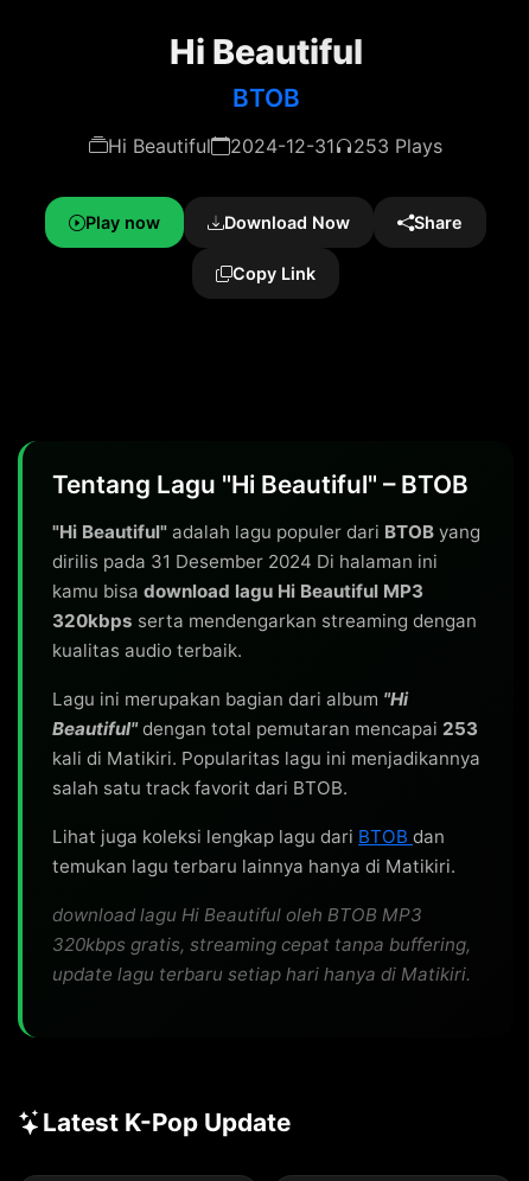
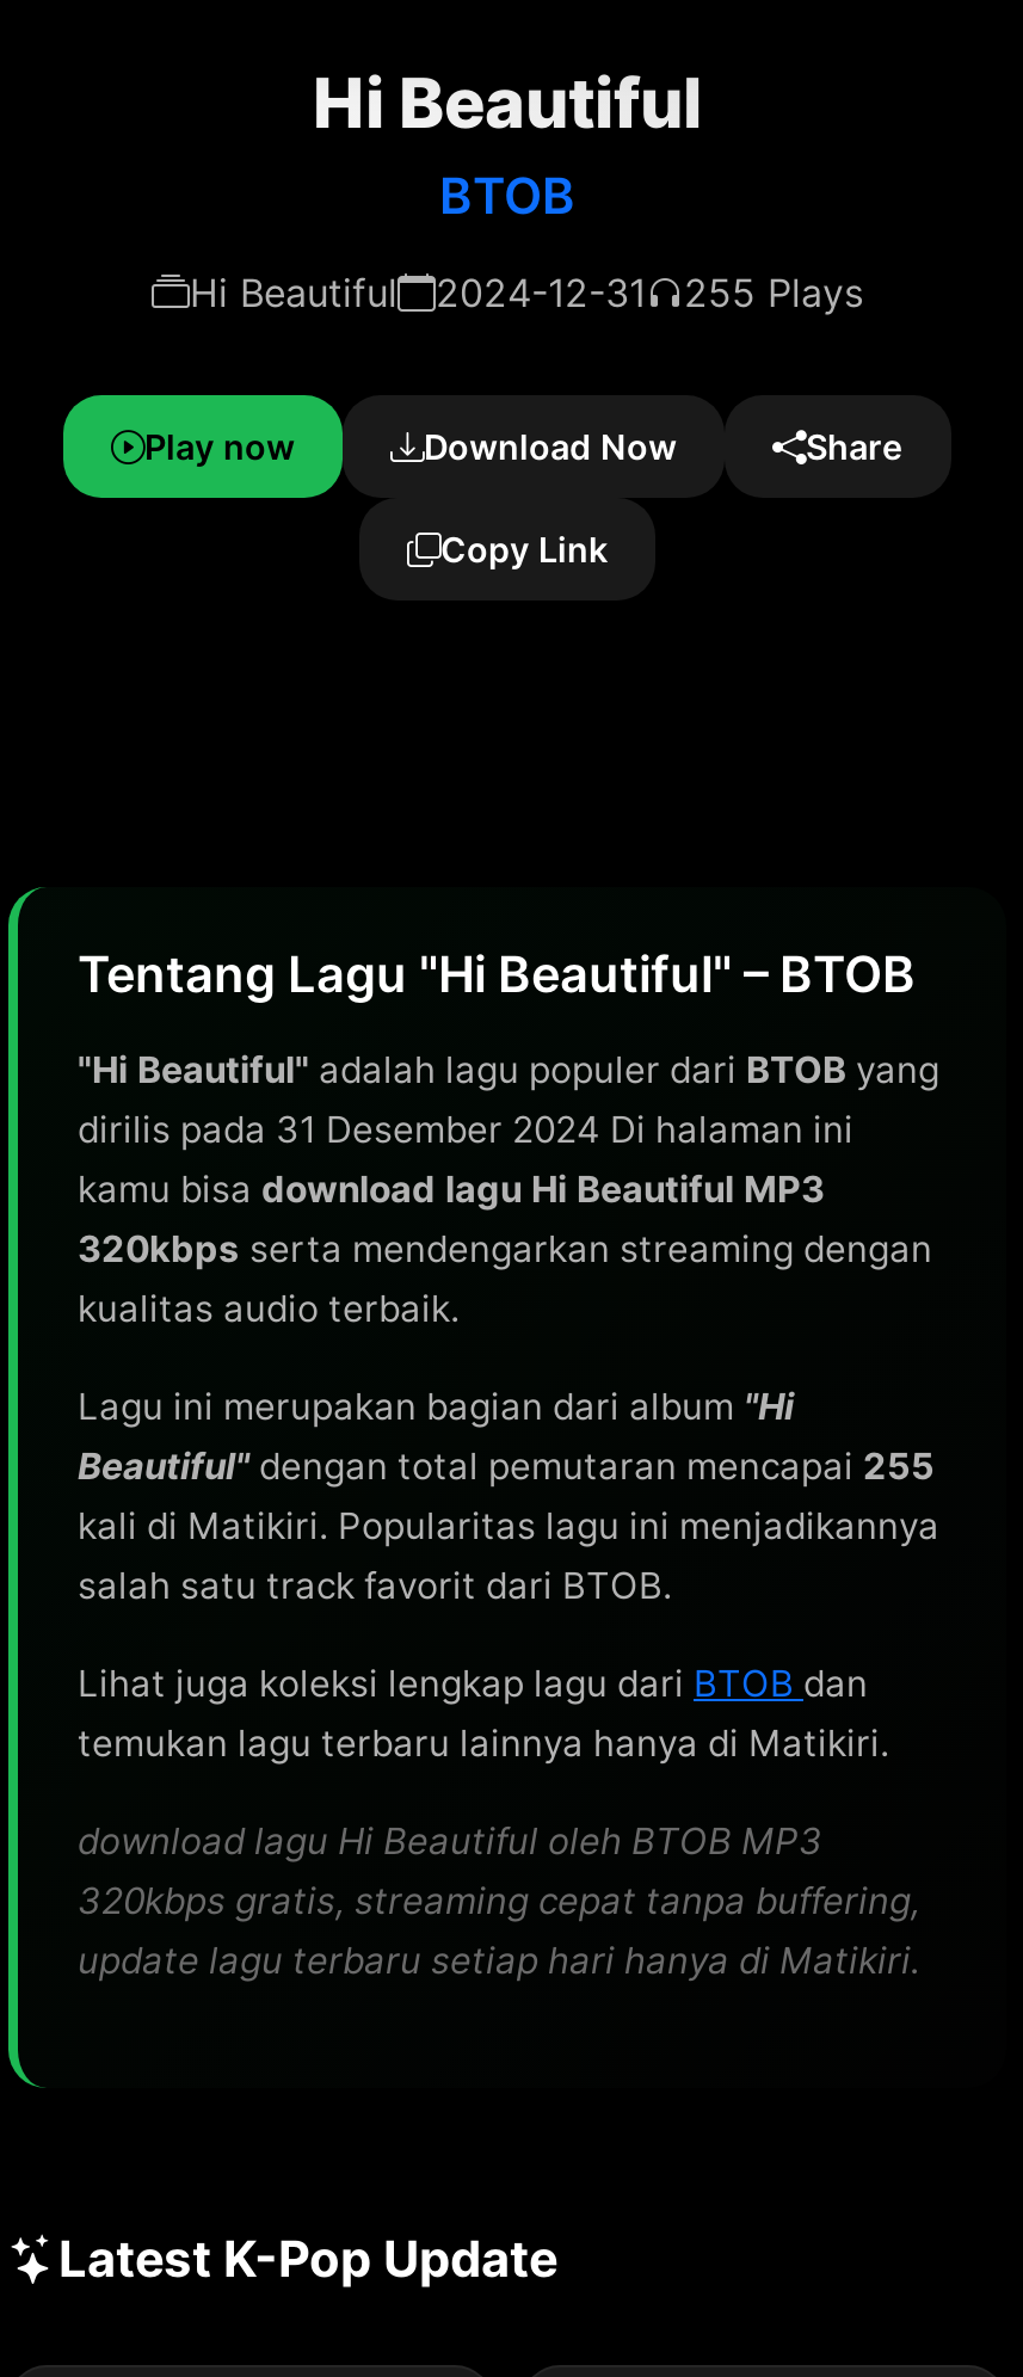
[108,134,442,158] Hi Beautiful 2024-12-31 253 Plays -> [190,269,863,316] Hi Beautiful 2024-12-31 255 Plays
[52,717,478,740] Beautiful" dengan total pemutaran mencapai 253 -> [78,1443,935,1489] Beautiful" dengan total pemutaran mencapai 255

